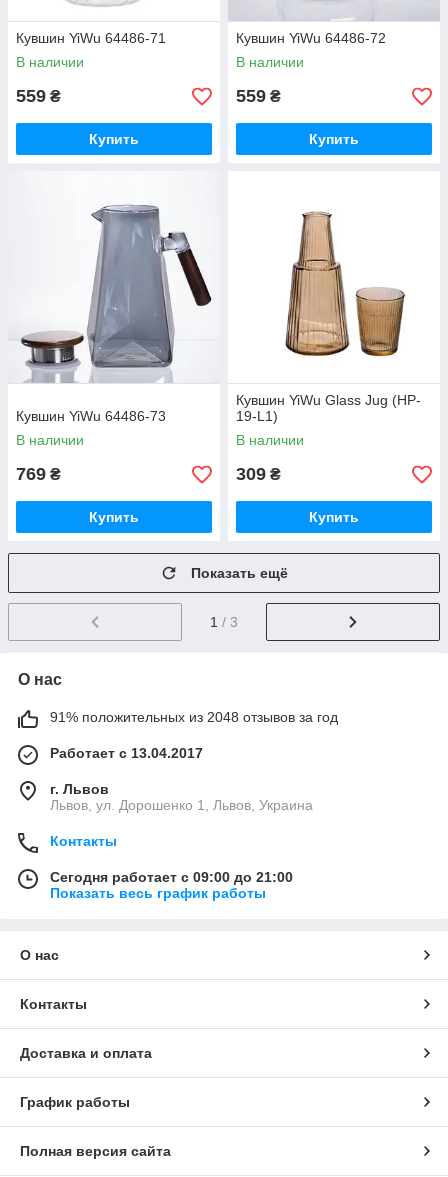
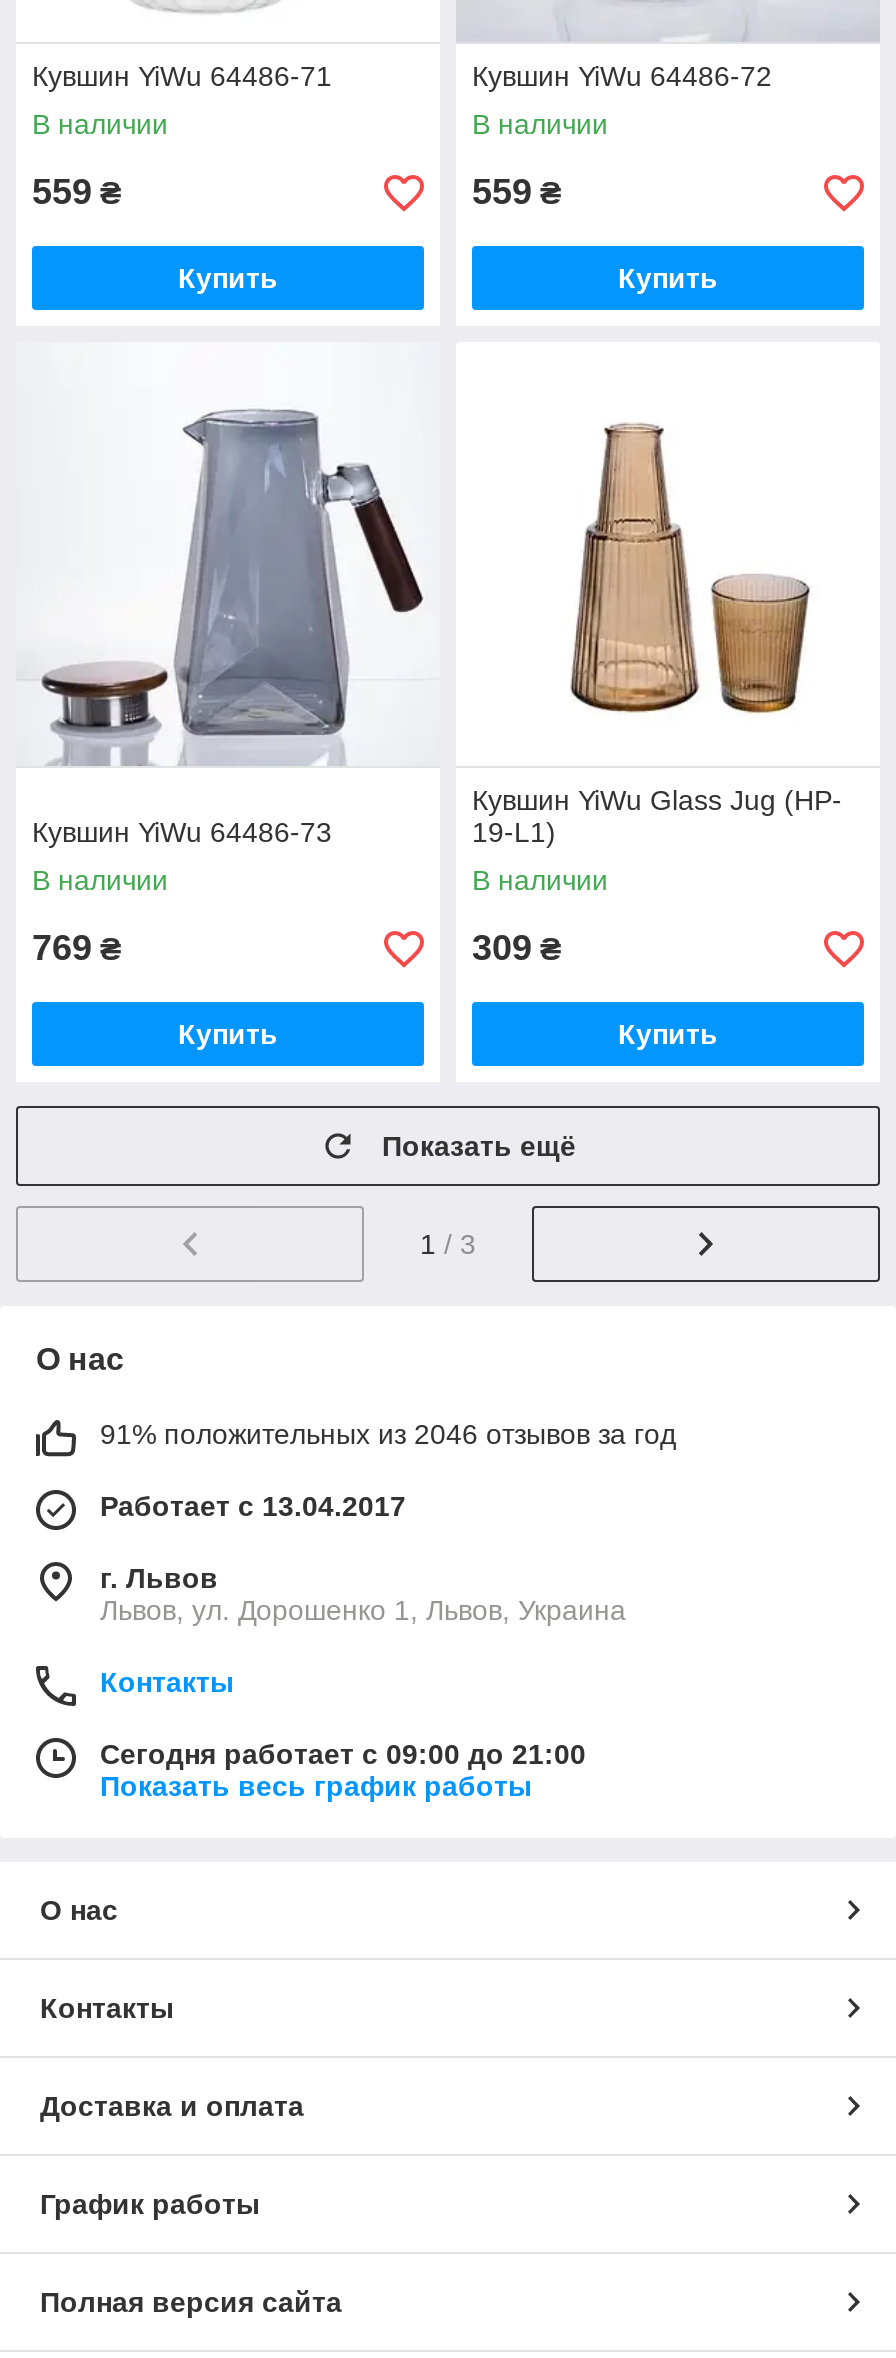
[50,709,338,725] 91% положительных из 2048 отзывов за год -> [100,1418,676,1450] 91% положительных из 2046 отзывов за год

